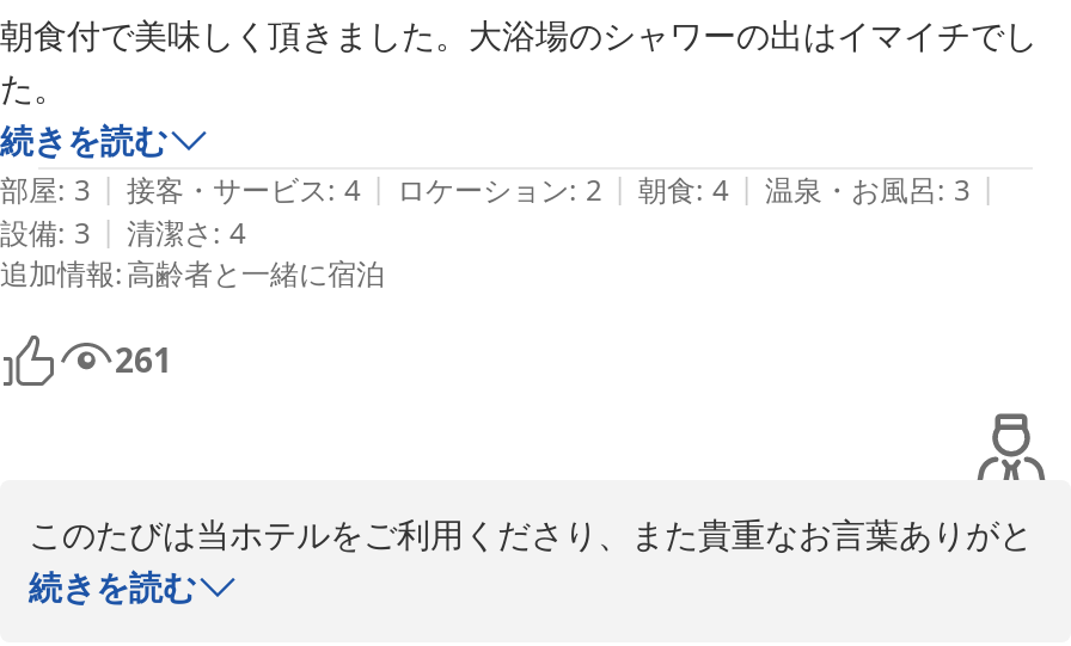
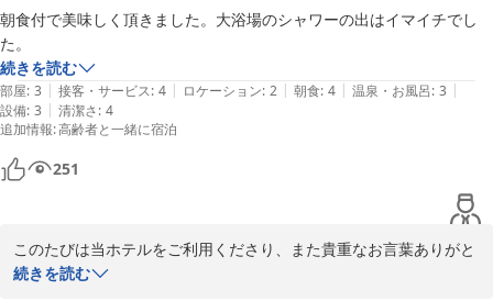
[115,337,172,382] 261 -> [53,158,79,179] 251

